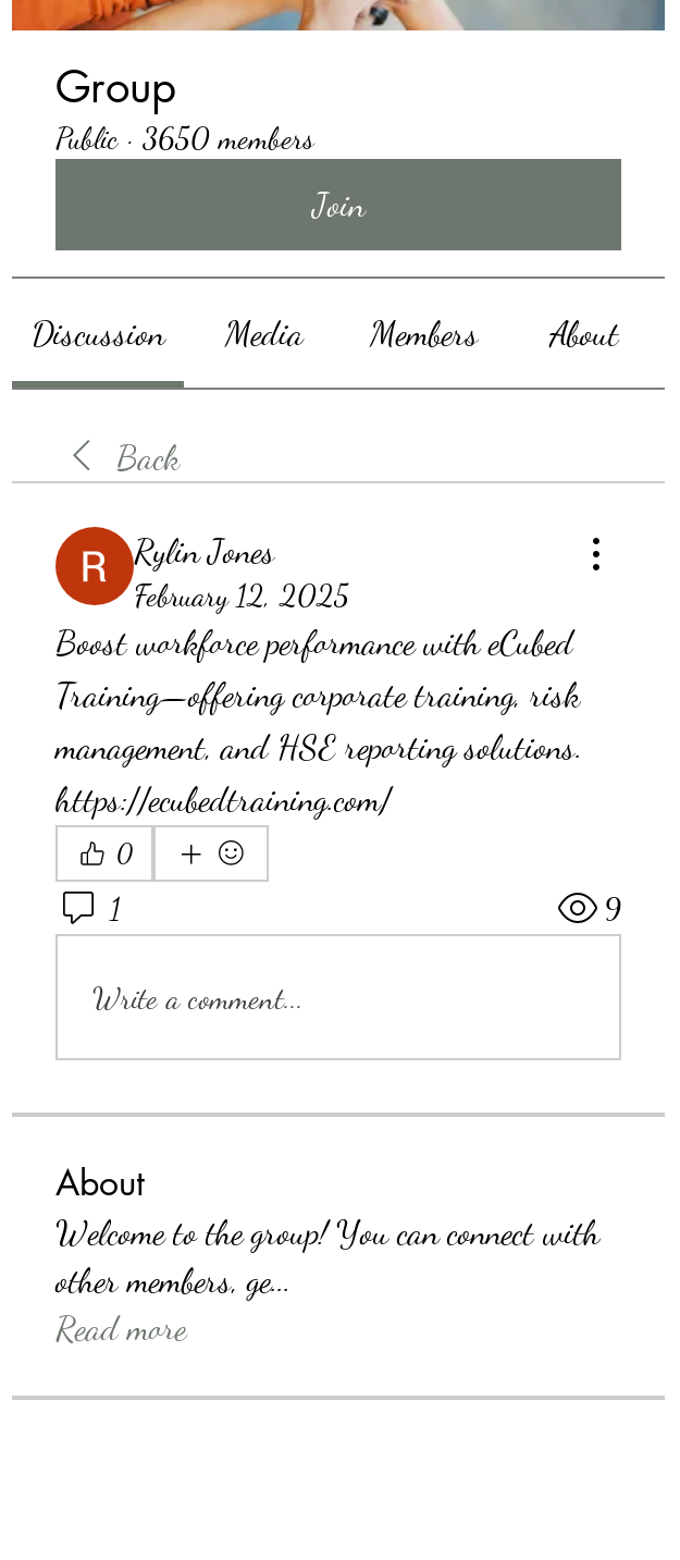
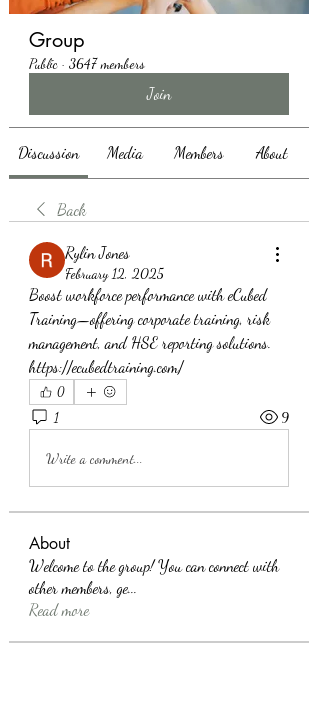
[55,120,314,157] Public · 3650 members -> [29,55,145,72] Public · 3647 members

